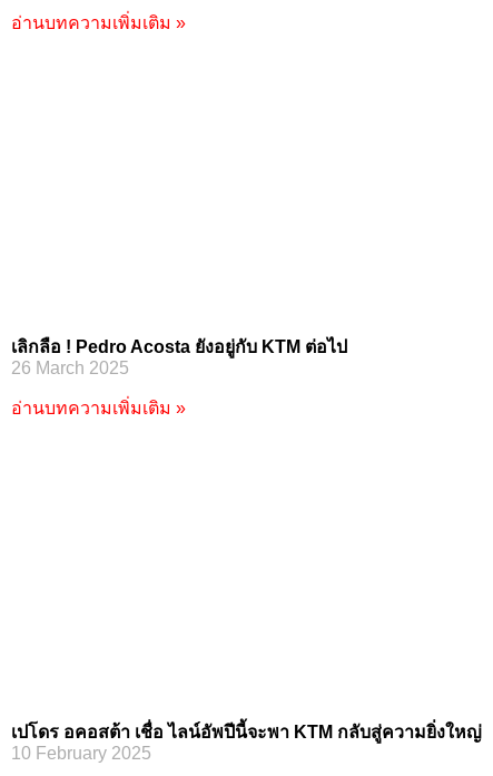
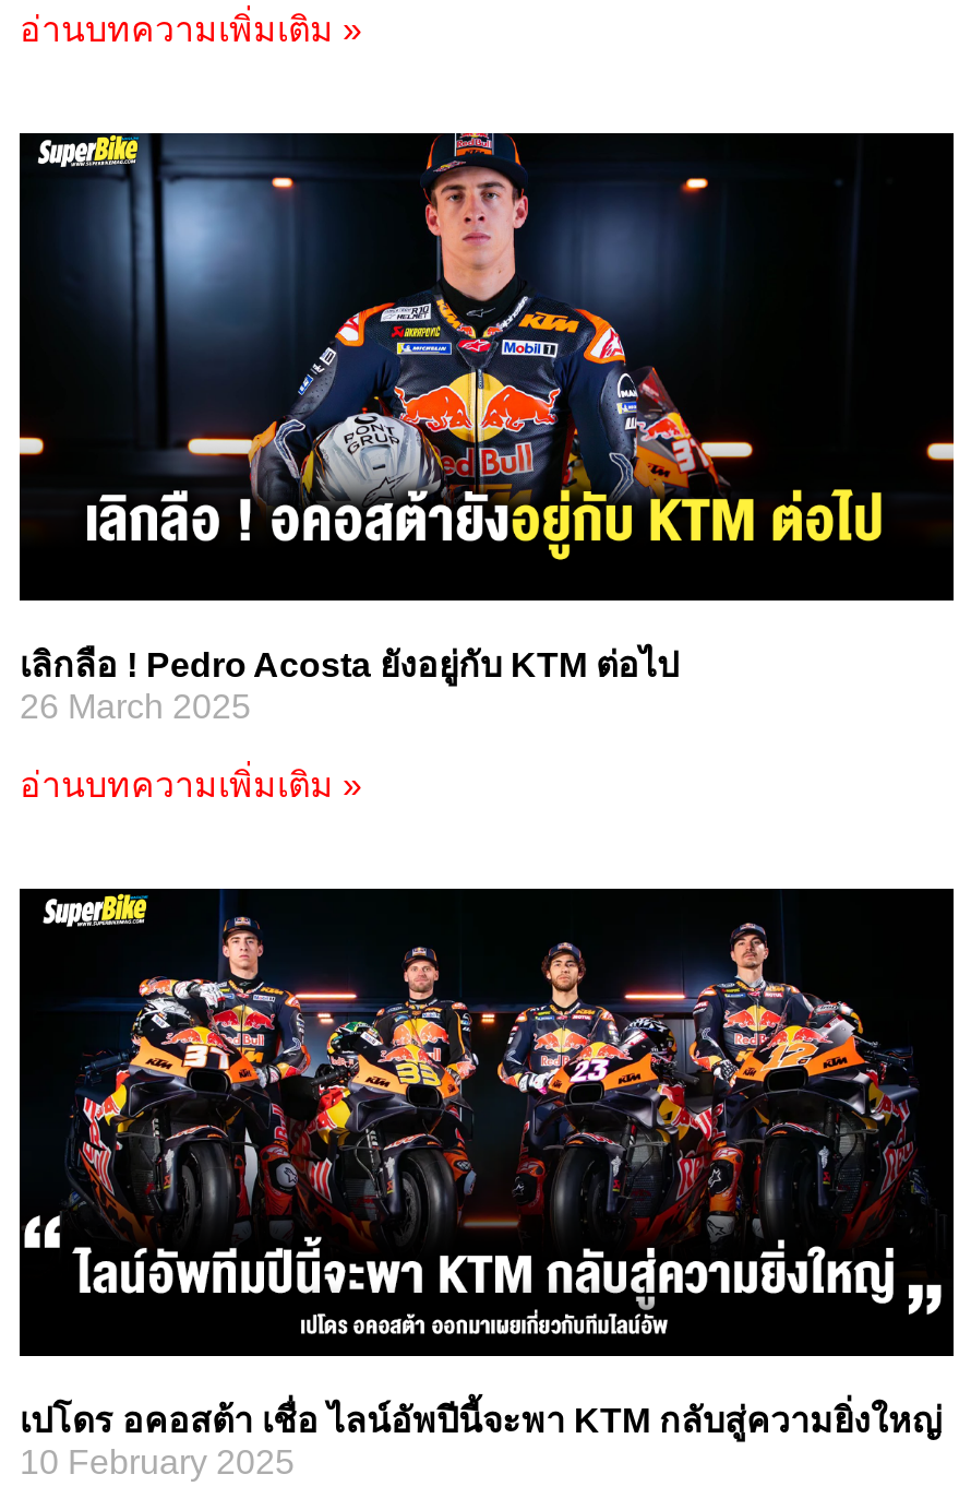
none -> [17,131,956,603] [image]
none -> [17,887,956,1358] [image]

